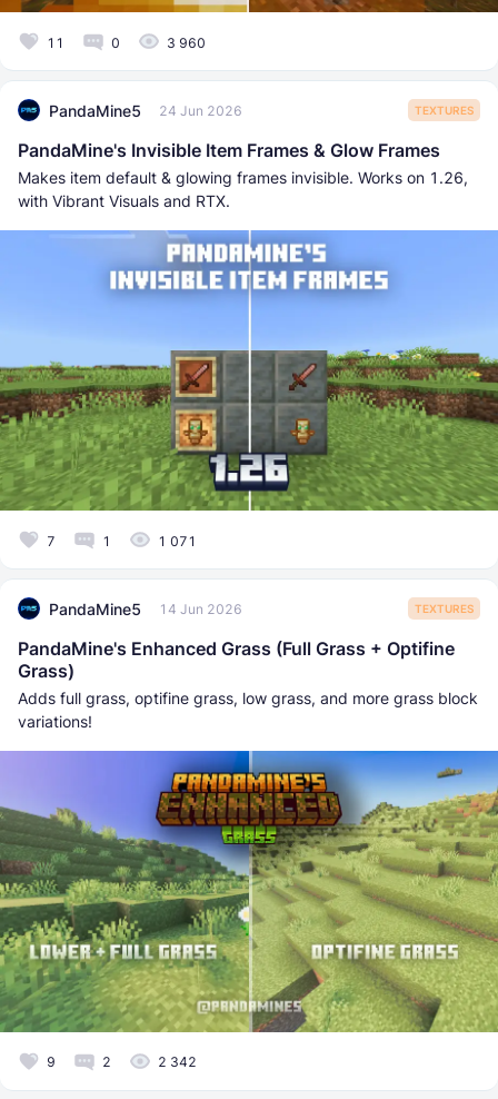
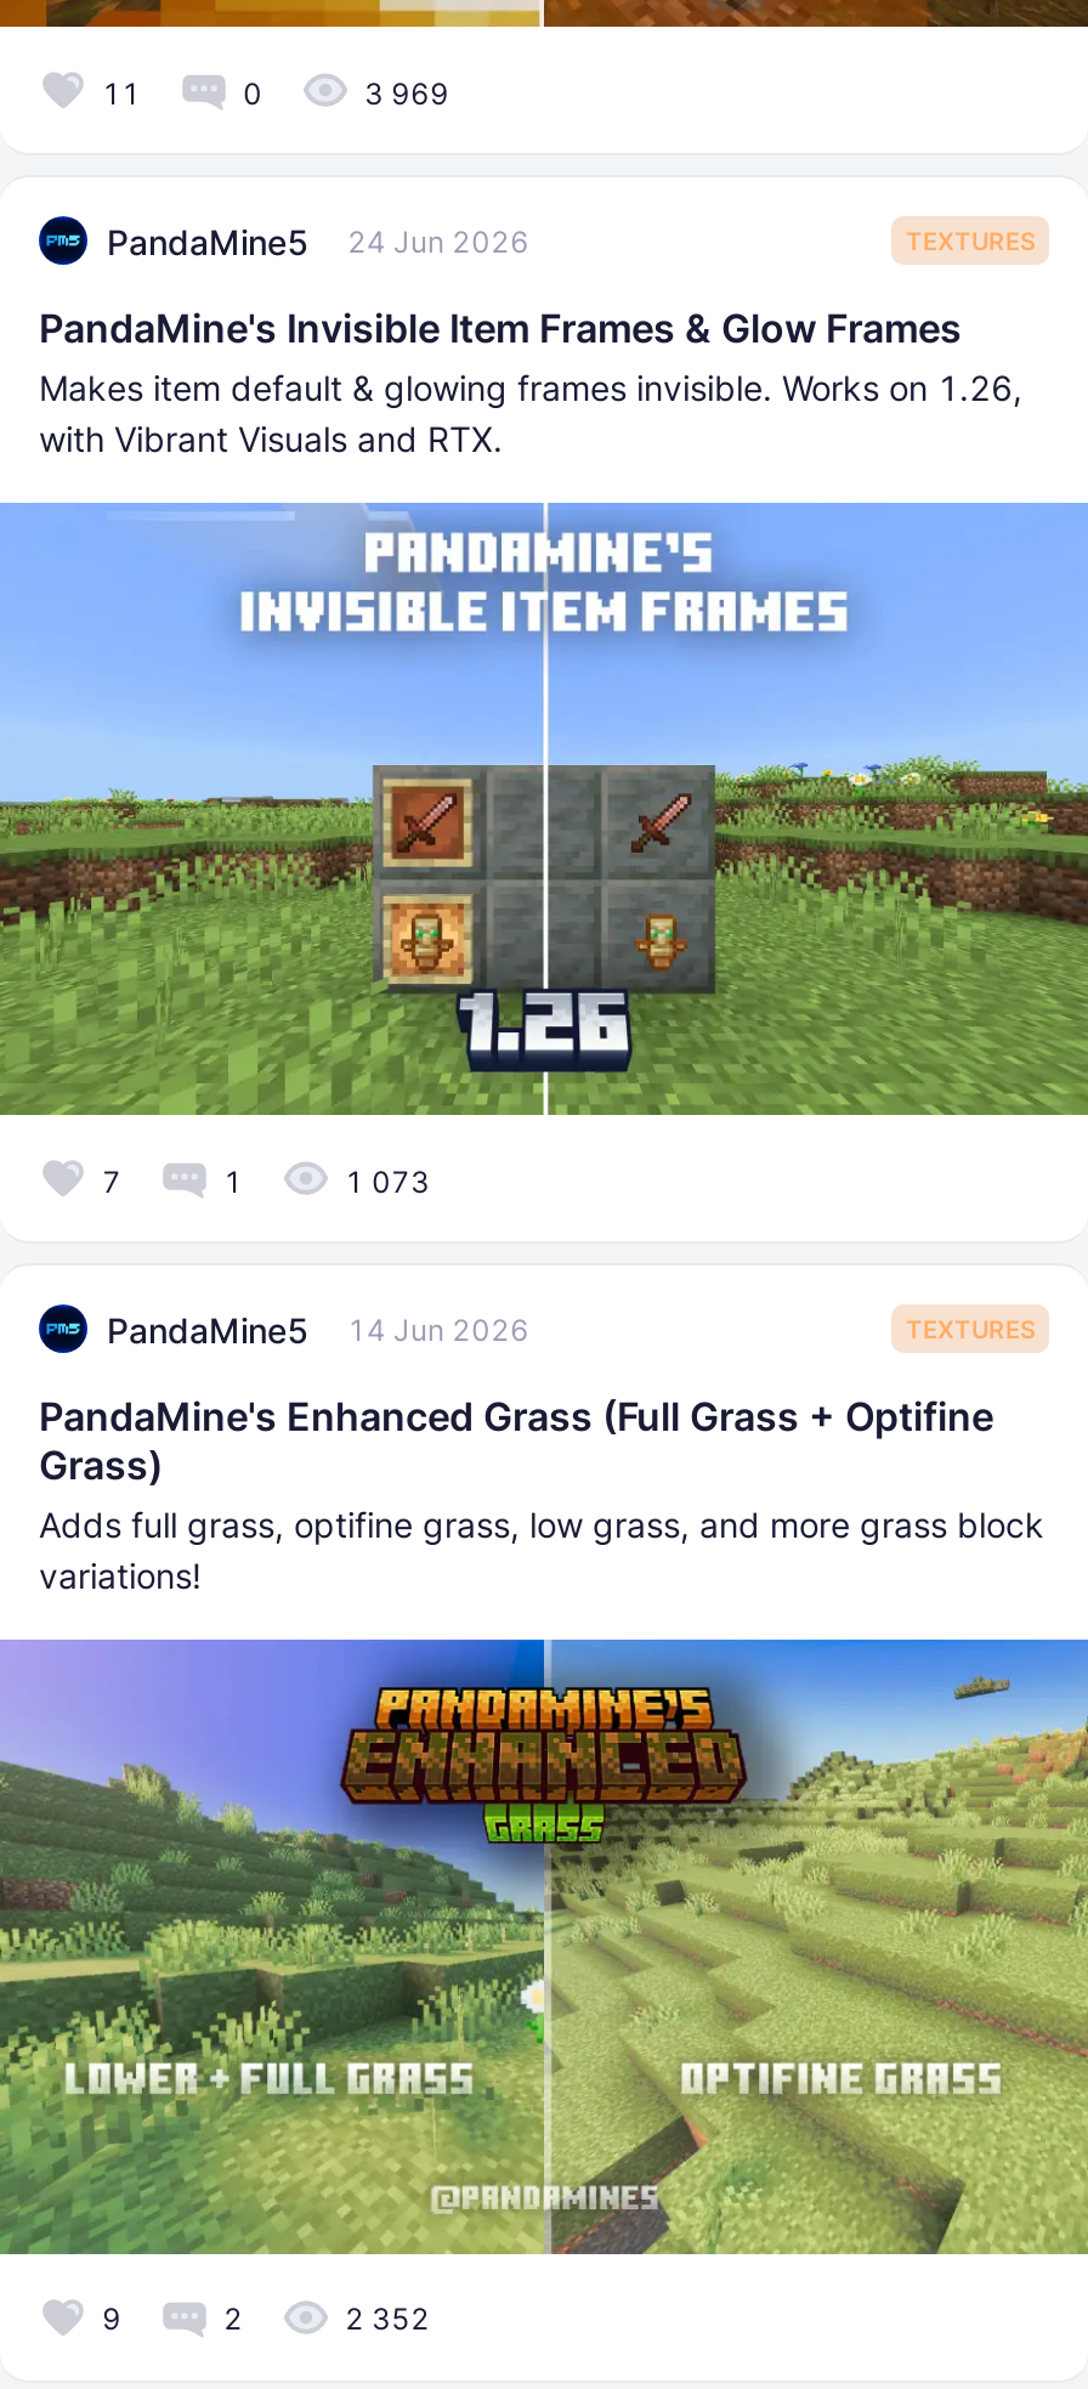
[167,34,206,51] 3 960 -> [364,75,449,111] 3 969
[158,533,197,549] 1 071 -> [345,1164,430,1200] 1 073
[158,1054,197,1070] 2 342 -> [345,2301,430,2337] 2 352

